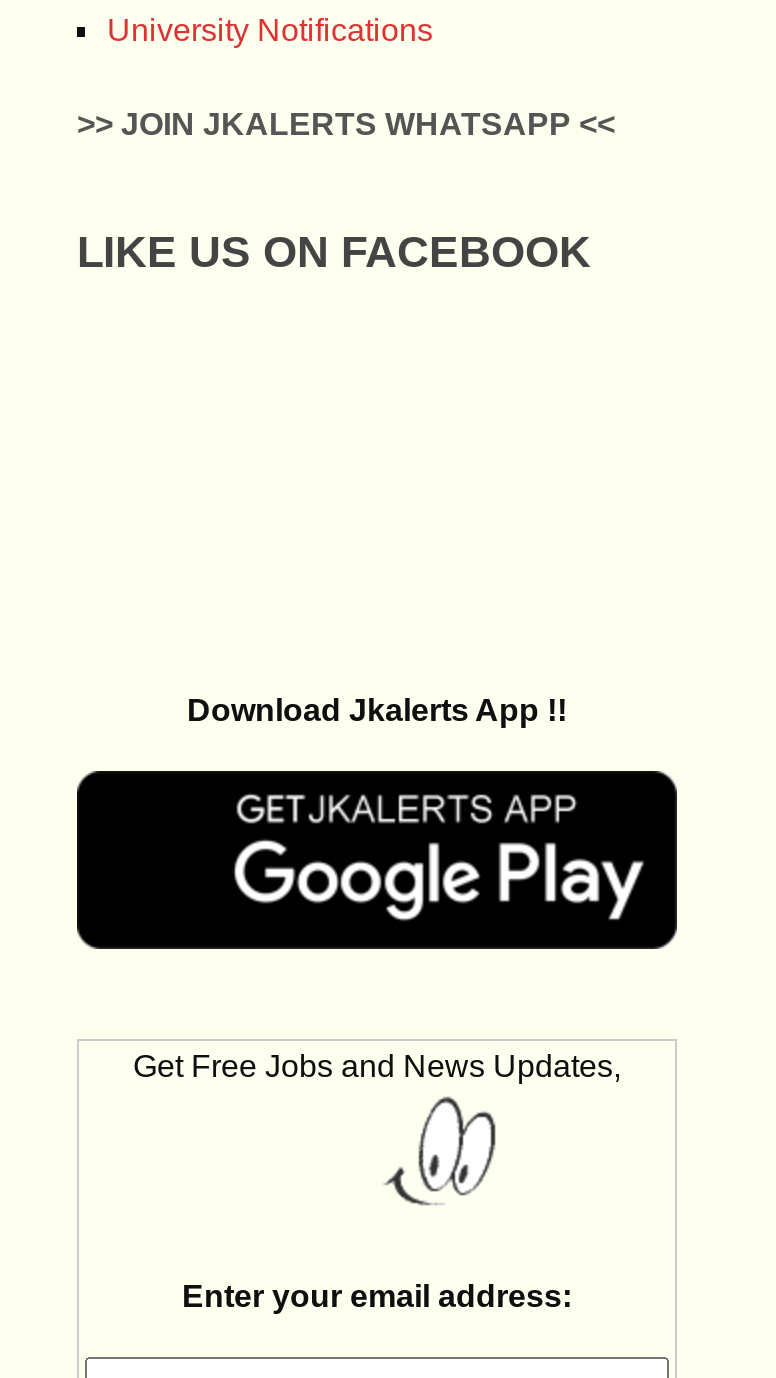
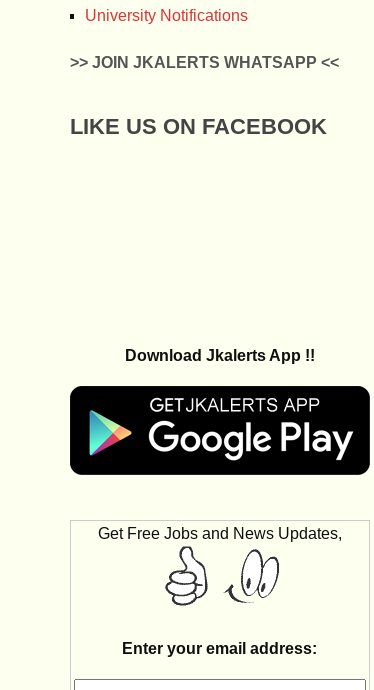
none -> [88,410,132,456] [image]
none -> [164,545,209,607] [image]

